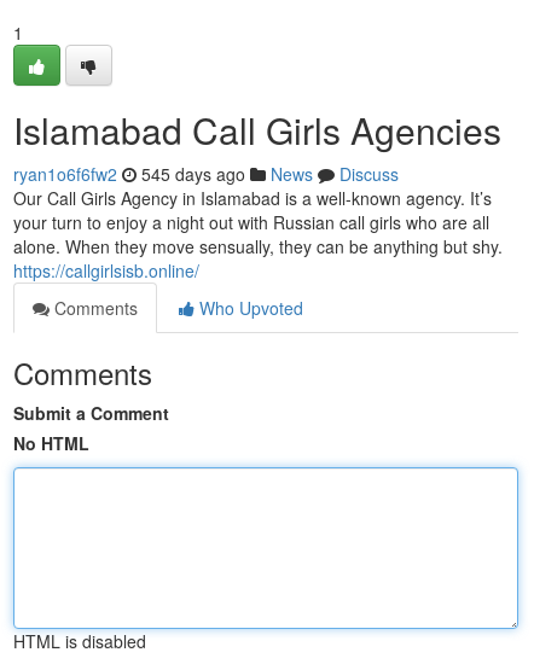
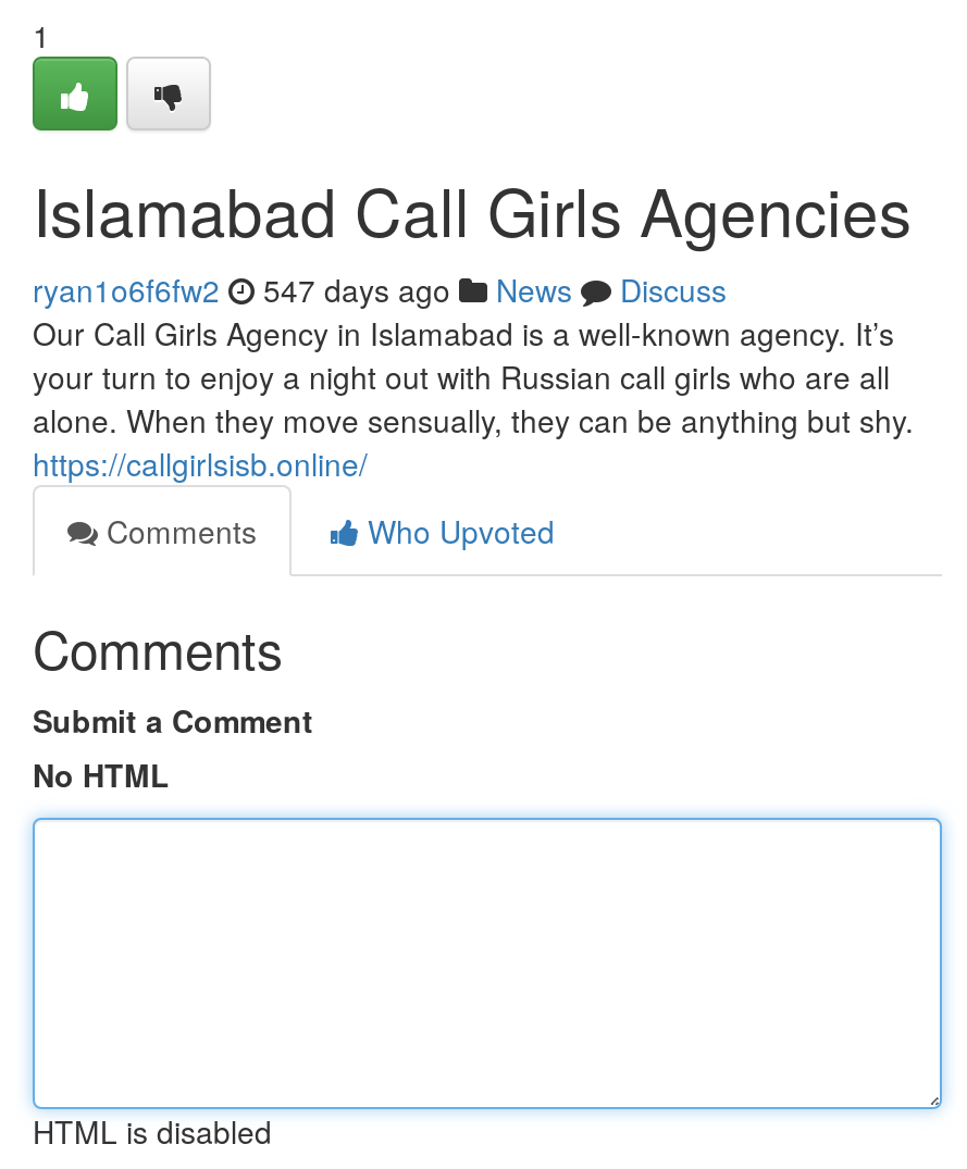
[13,162,399,186] ryan1o6f6fw2 545 days ago News Discuss -> [33,268,727,311] ryan1o6f6fw2 547 days ago News Discuss

